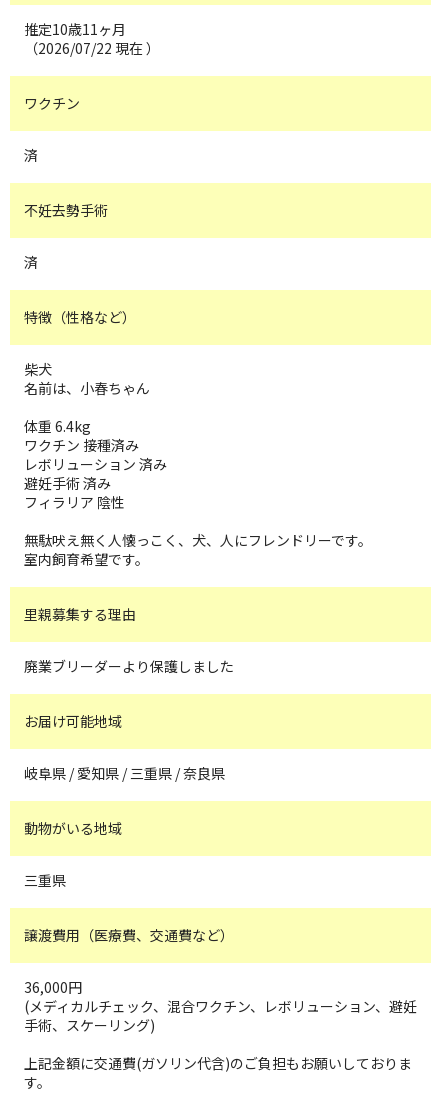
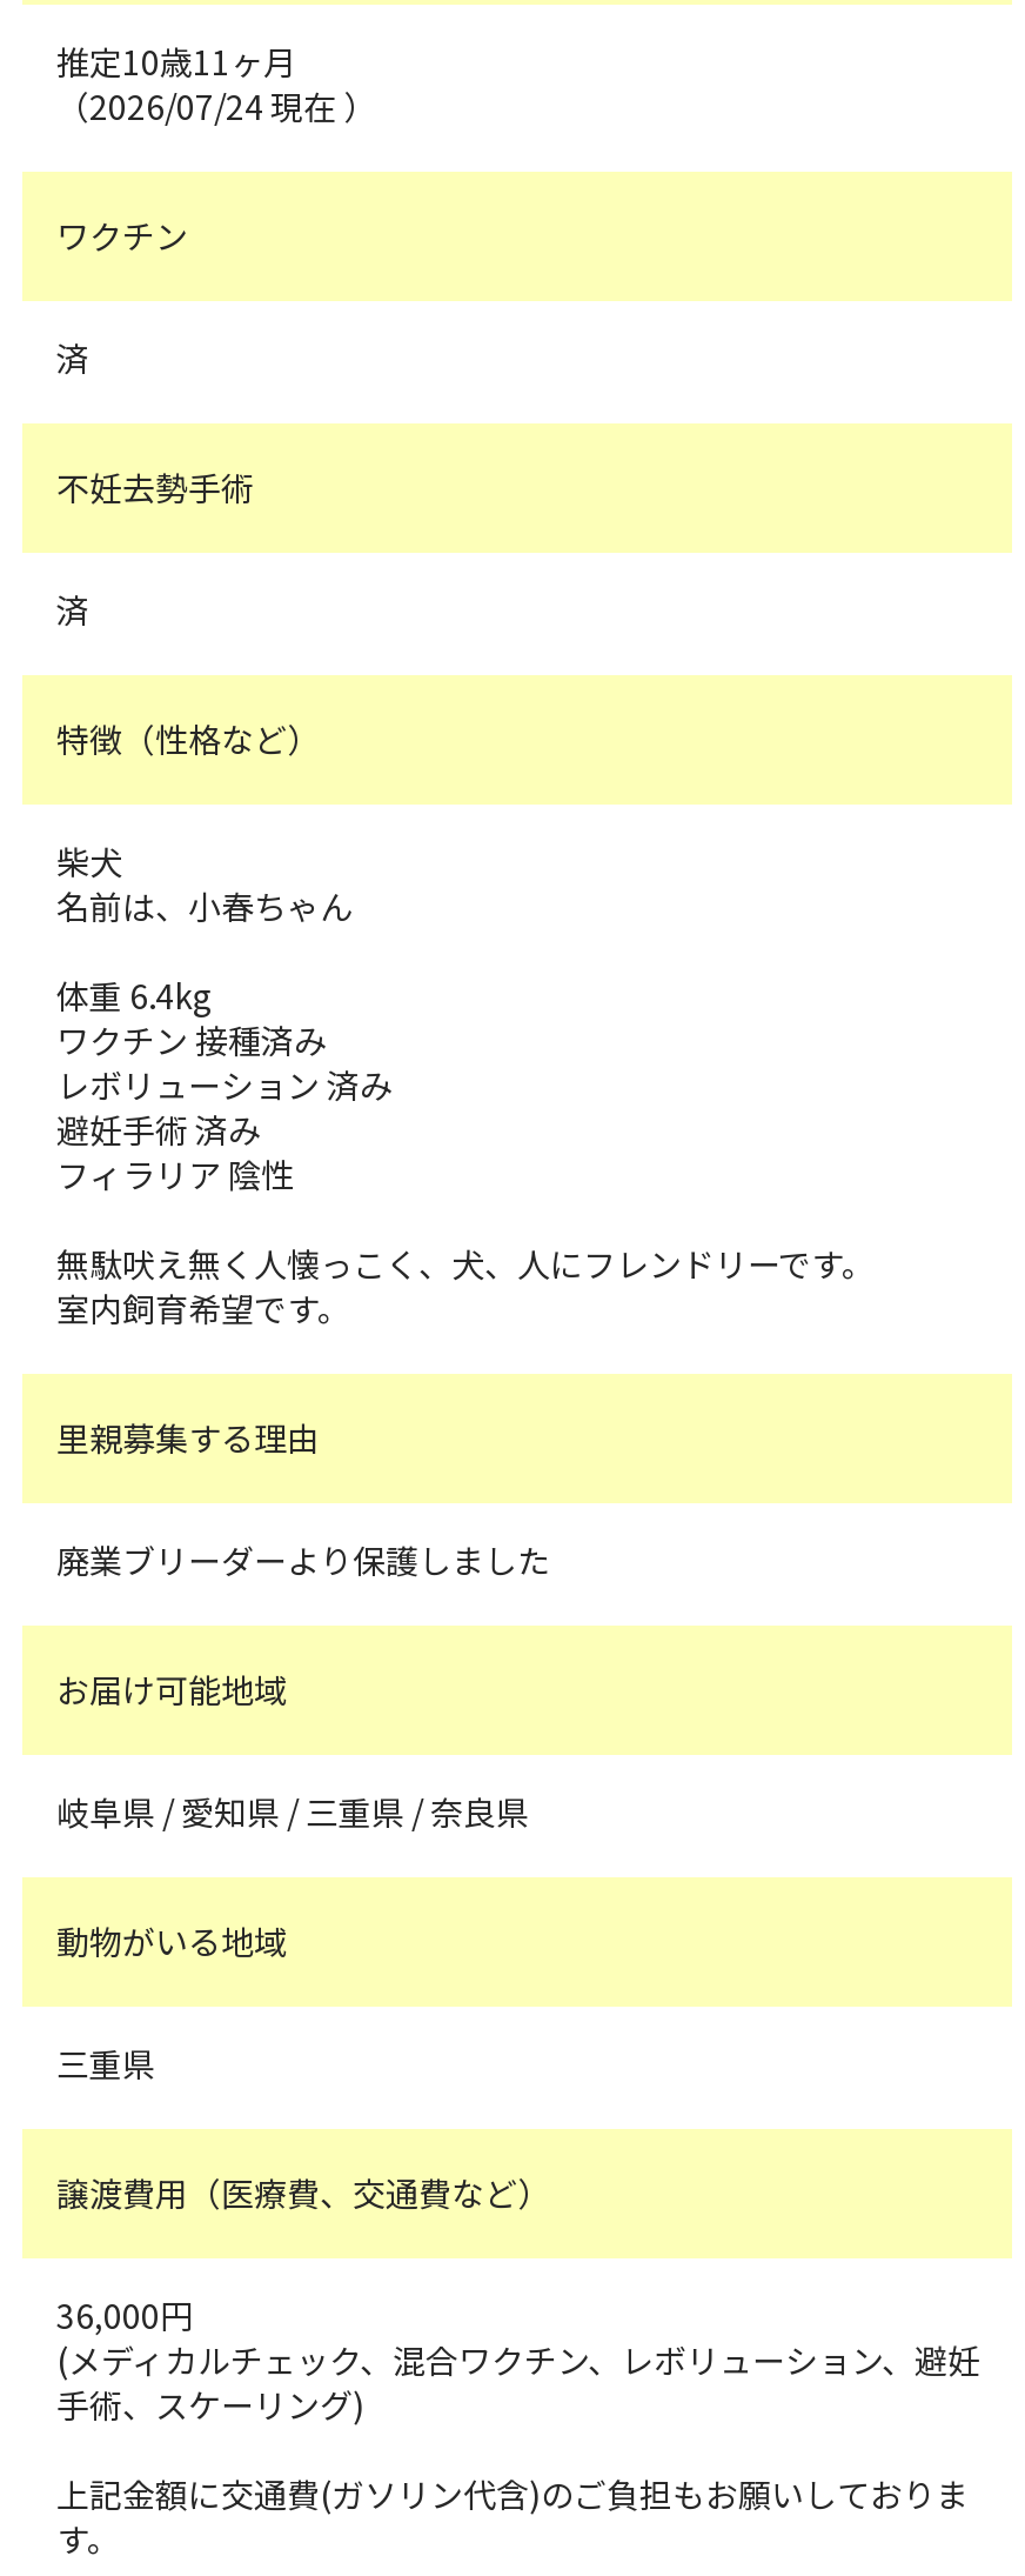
[24,38,160,58] （2026/07/22 現在 ） -> [56,82,376,129] （2026/07/24 現在 ）

